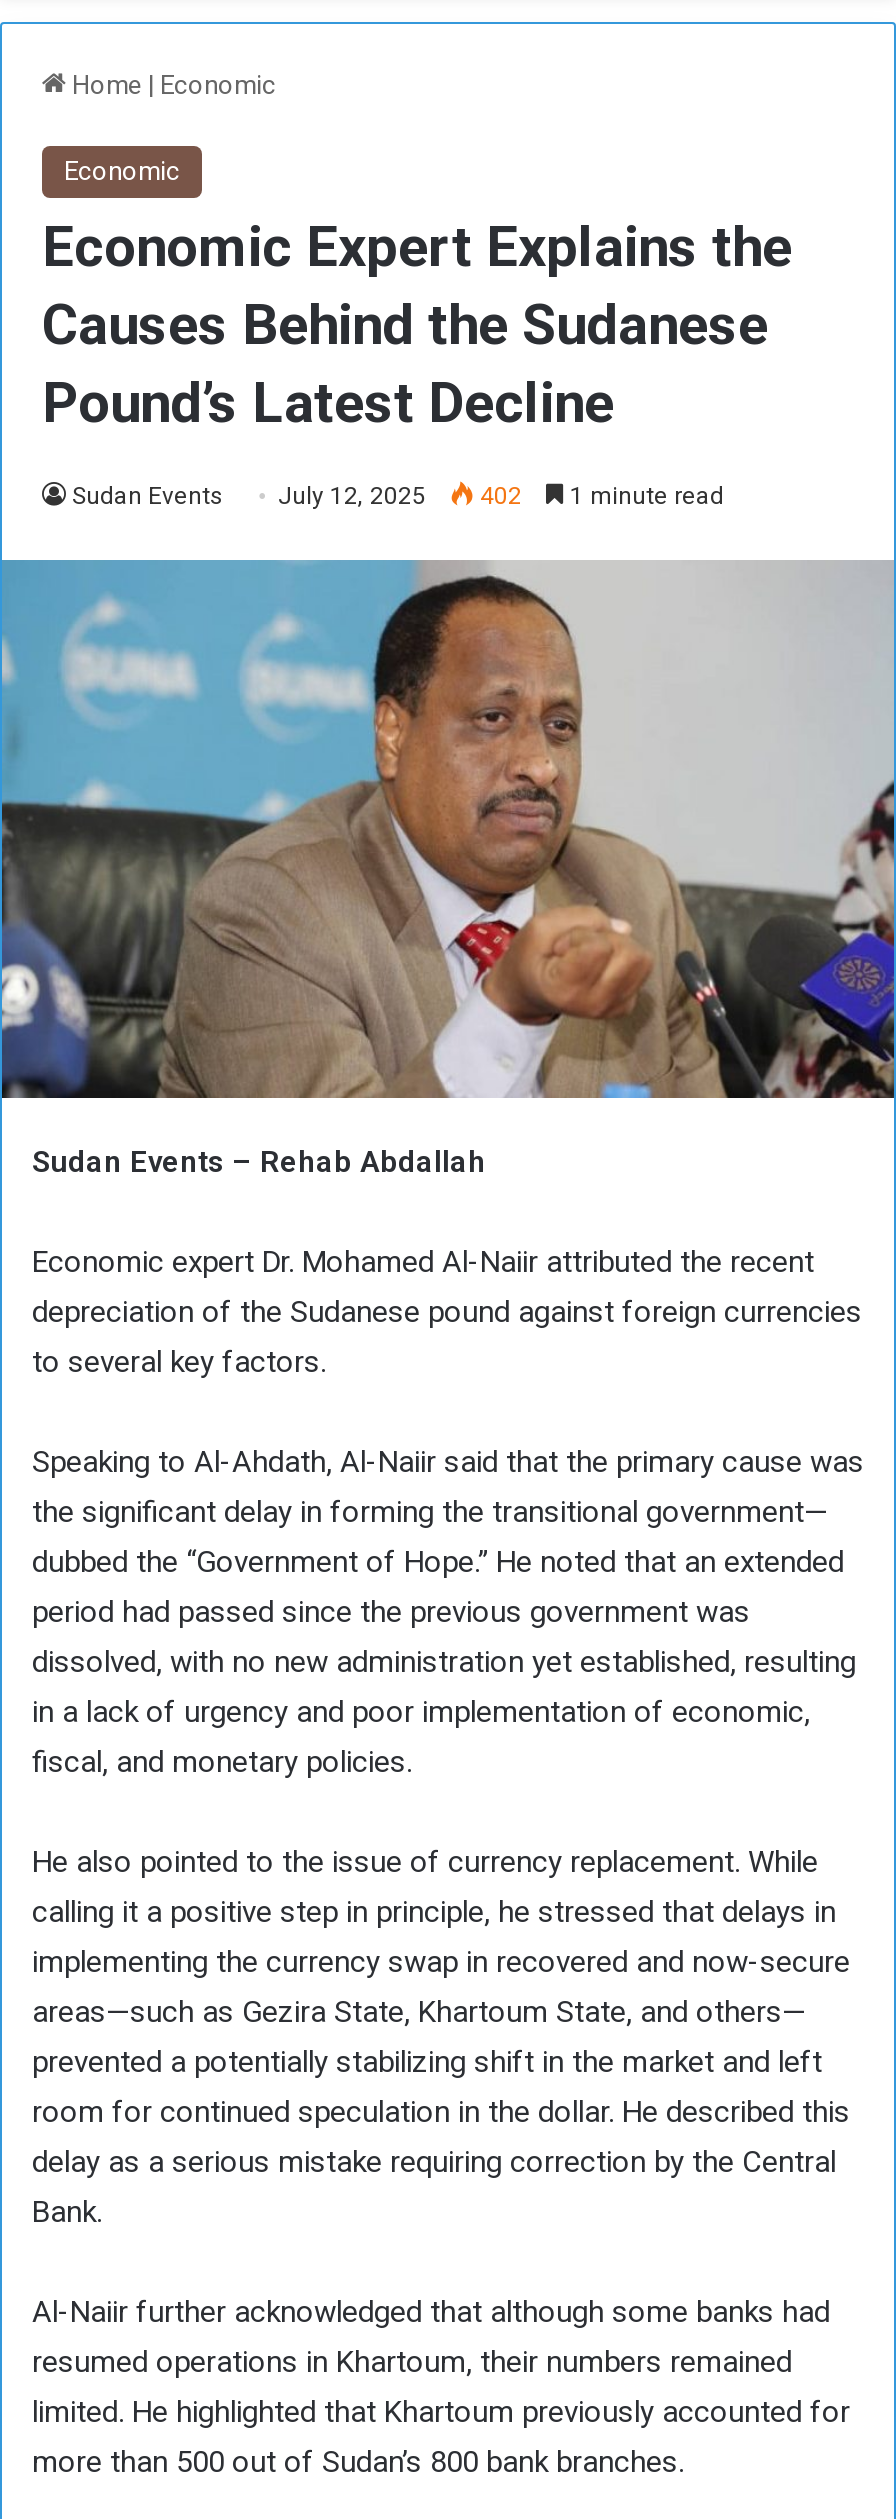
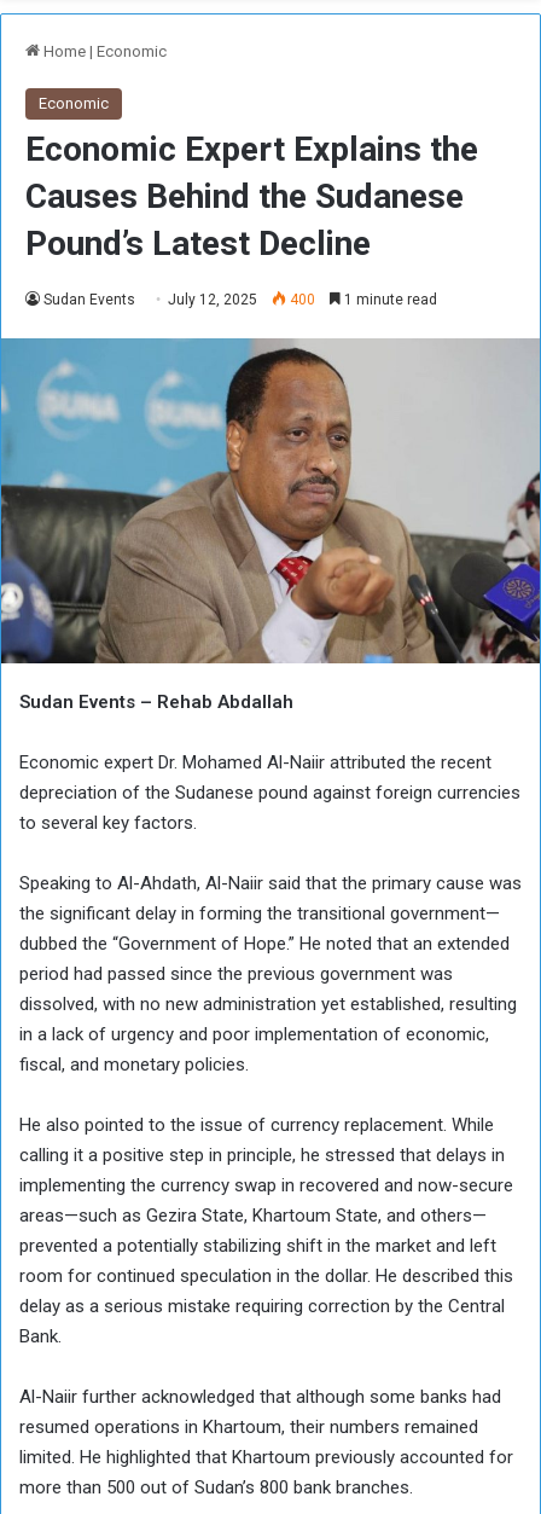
[72,482,724,510] Sudan Events July 12, 2025 402 1 minute read -> [43,291,437,308] Sudan Events July 12, 2025 400 1 minute read

